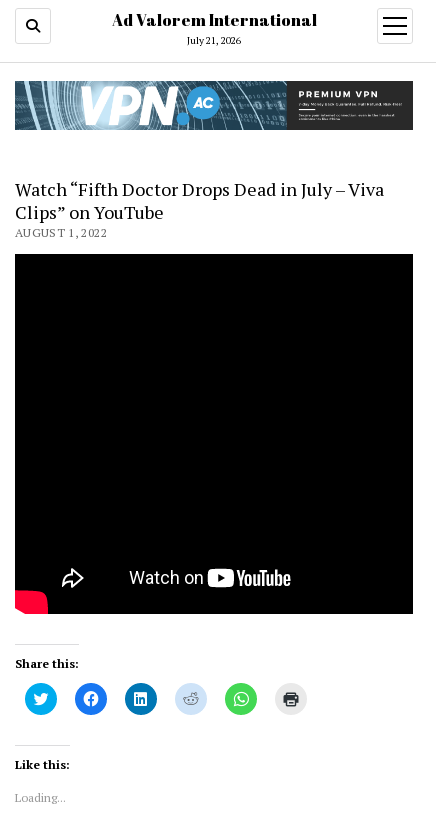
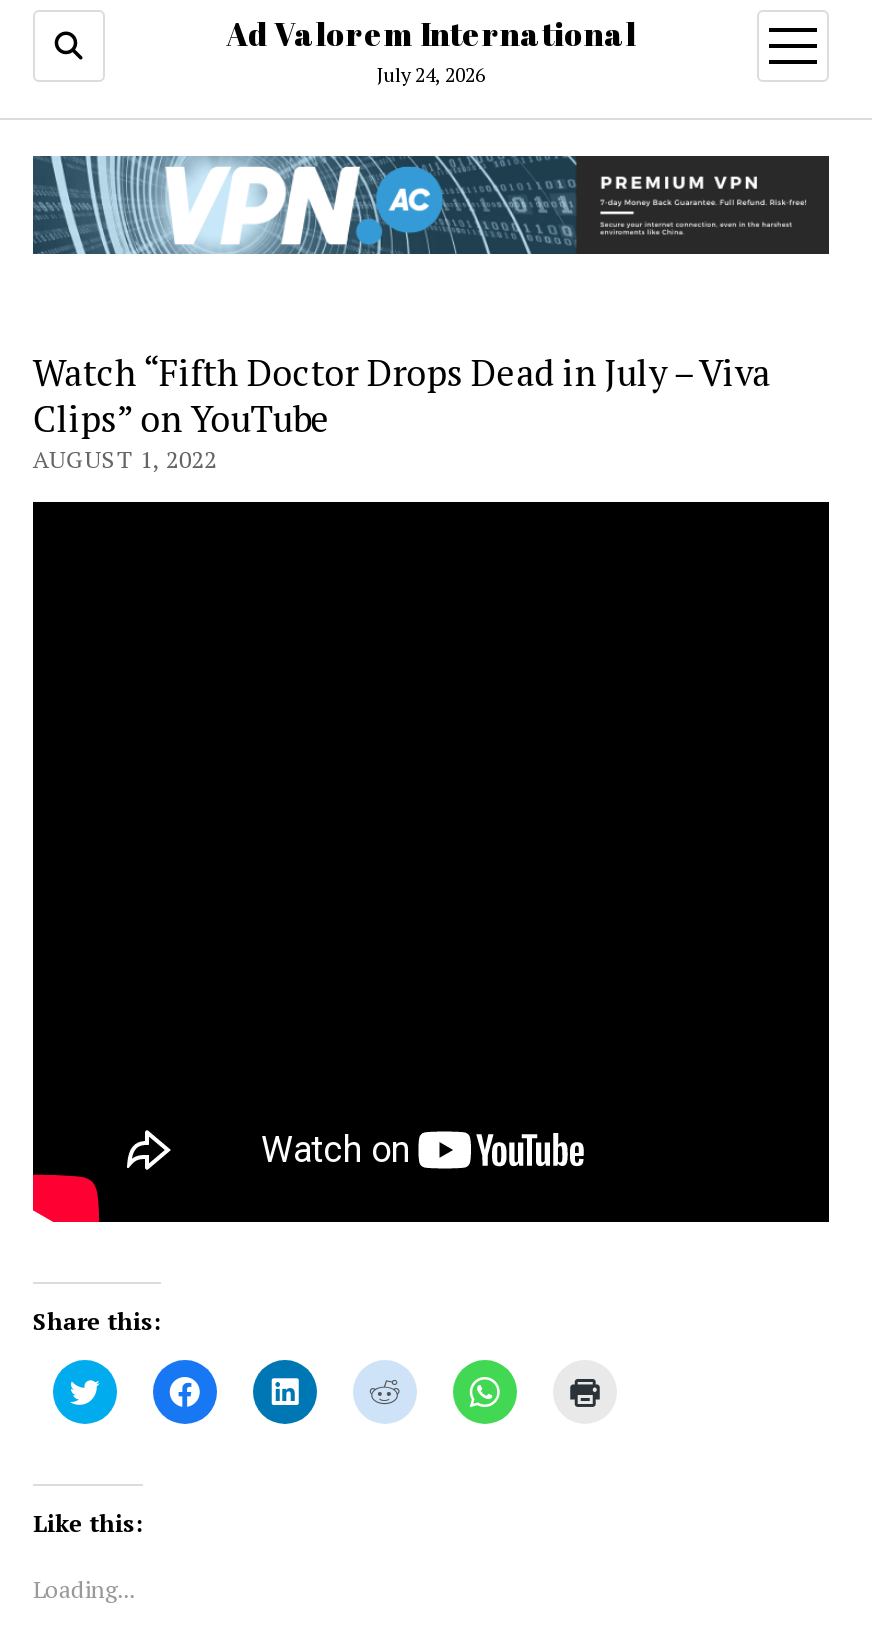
[187,34,241,47] July 21, 2026 -> [377,62,485,88] July 24, 2026

